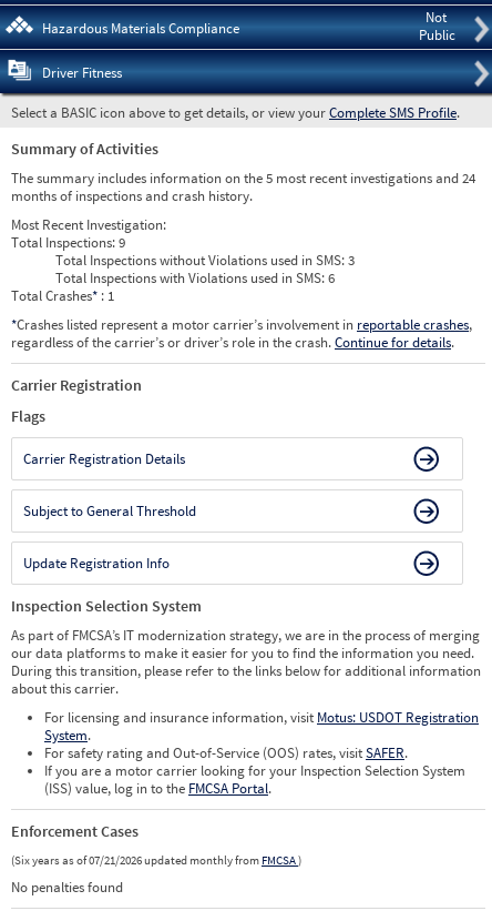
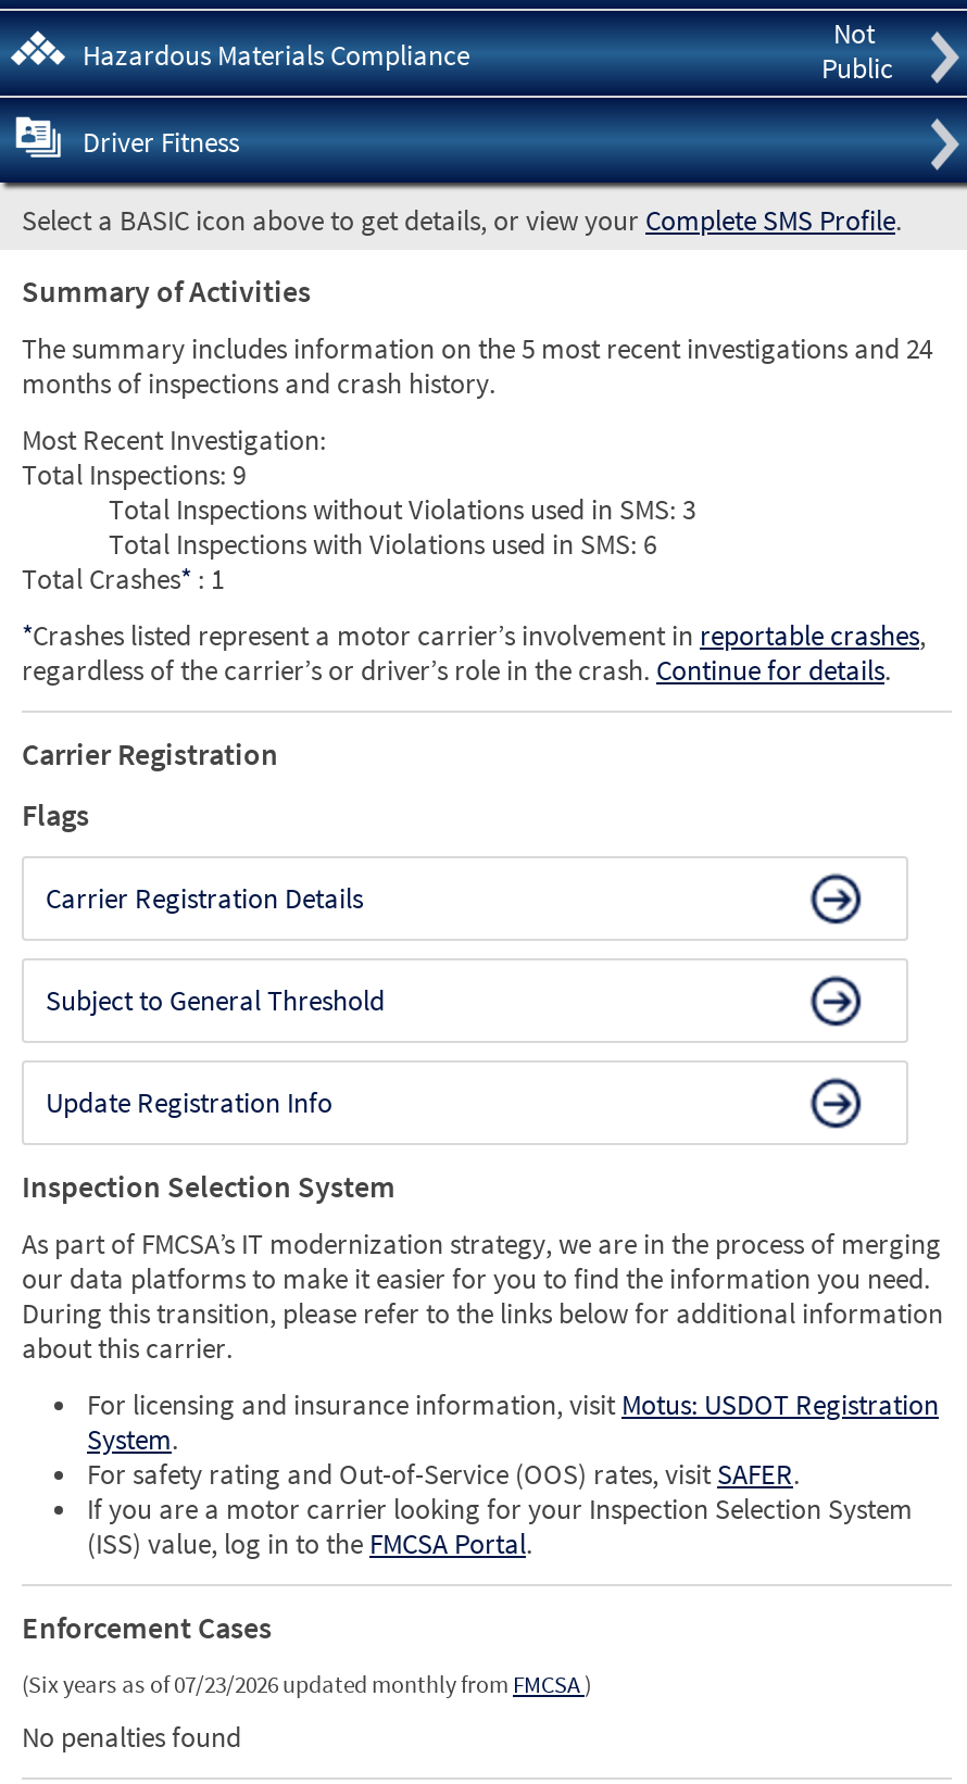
[11,852,301,868] (Six years as of 07/21/2026 updated monthly from FMCSA) -> [22,1669,591,1699] (Six years as of 07/23/2026 updated monthly from FMCSA)

